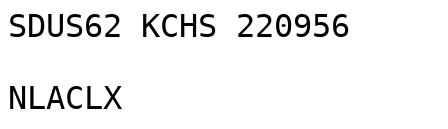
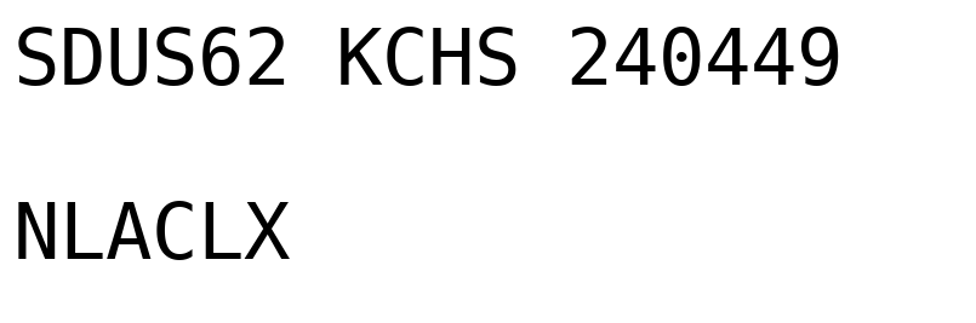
[8,8,350,44] SDUS62 KCHS 220956 -> [13,15,843,102] SDUS62 KCHS 240449

